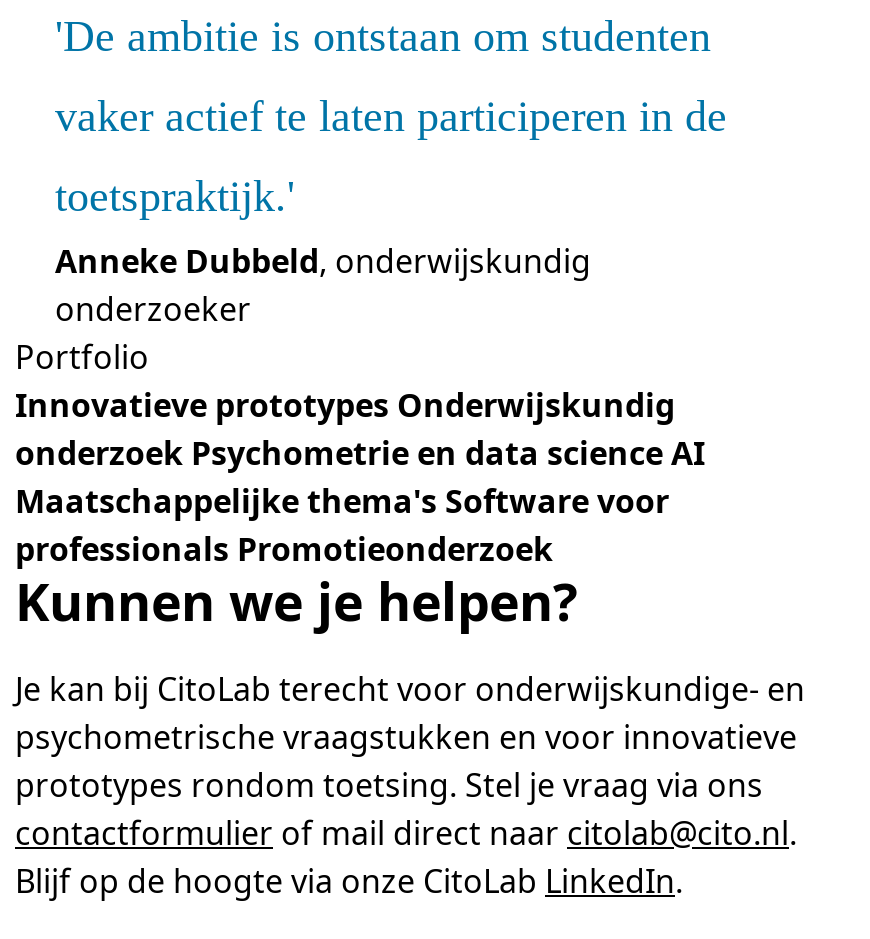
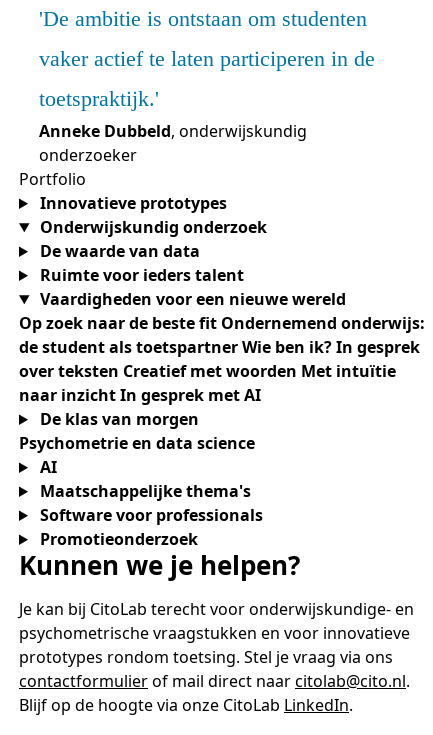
[15,383,705,571] Innovatieve prototypes Onderwijskundig | onderzoek Psychometrie en data science AI | Maatschappelijke thema's Software voor | professionals Promotieonderzoek -> [19,192,425,550] Innovatieve prototypes | Onderwijskundig onderzoek | De waarde van data | Ruimte voor ieders talent | Vaardigheden voor een nieuwe wereld | Op zoek naar de beste fit Ondernemend onderwijs: | de student als toetspartner Wie ben ik? In gesprek | over teksten Creatief met woorden Met intuïtie | naar inzicht In gesprek met AI | De klas van morgen | Psychometrie en data science | AI | Maatschappelijke thema's | Software voor professionals | Promotieonderzoek

